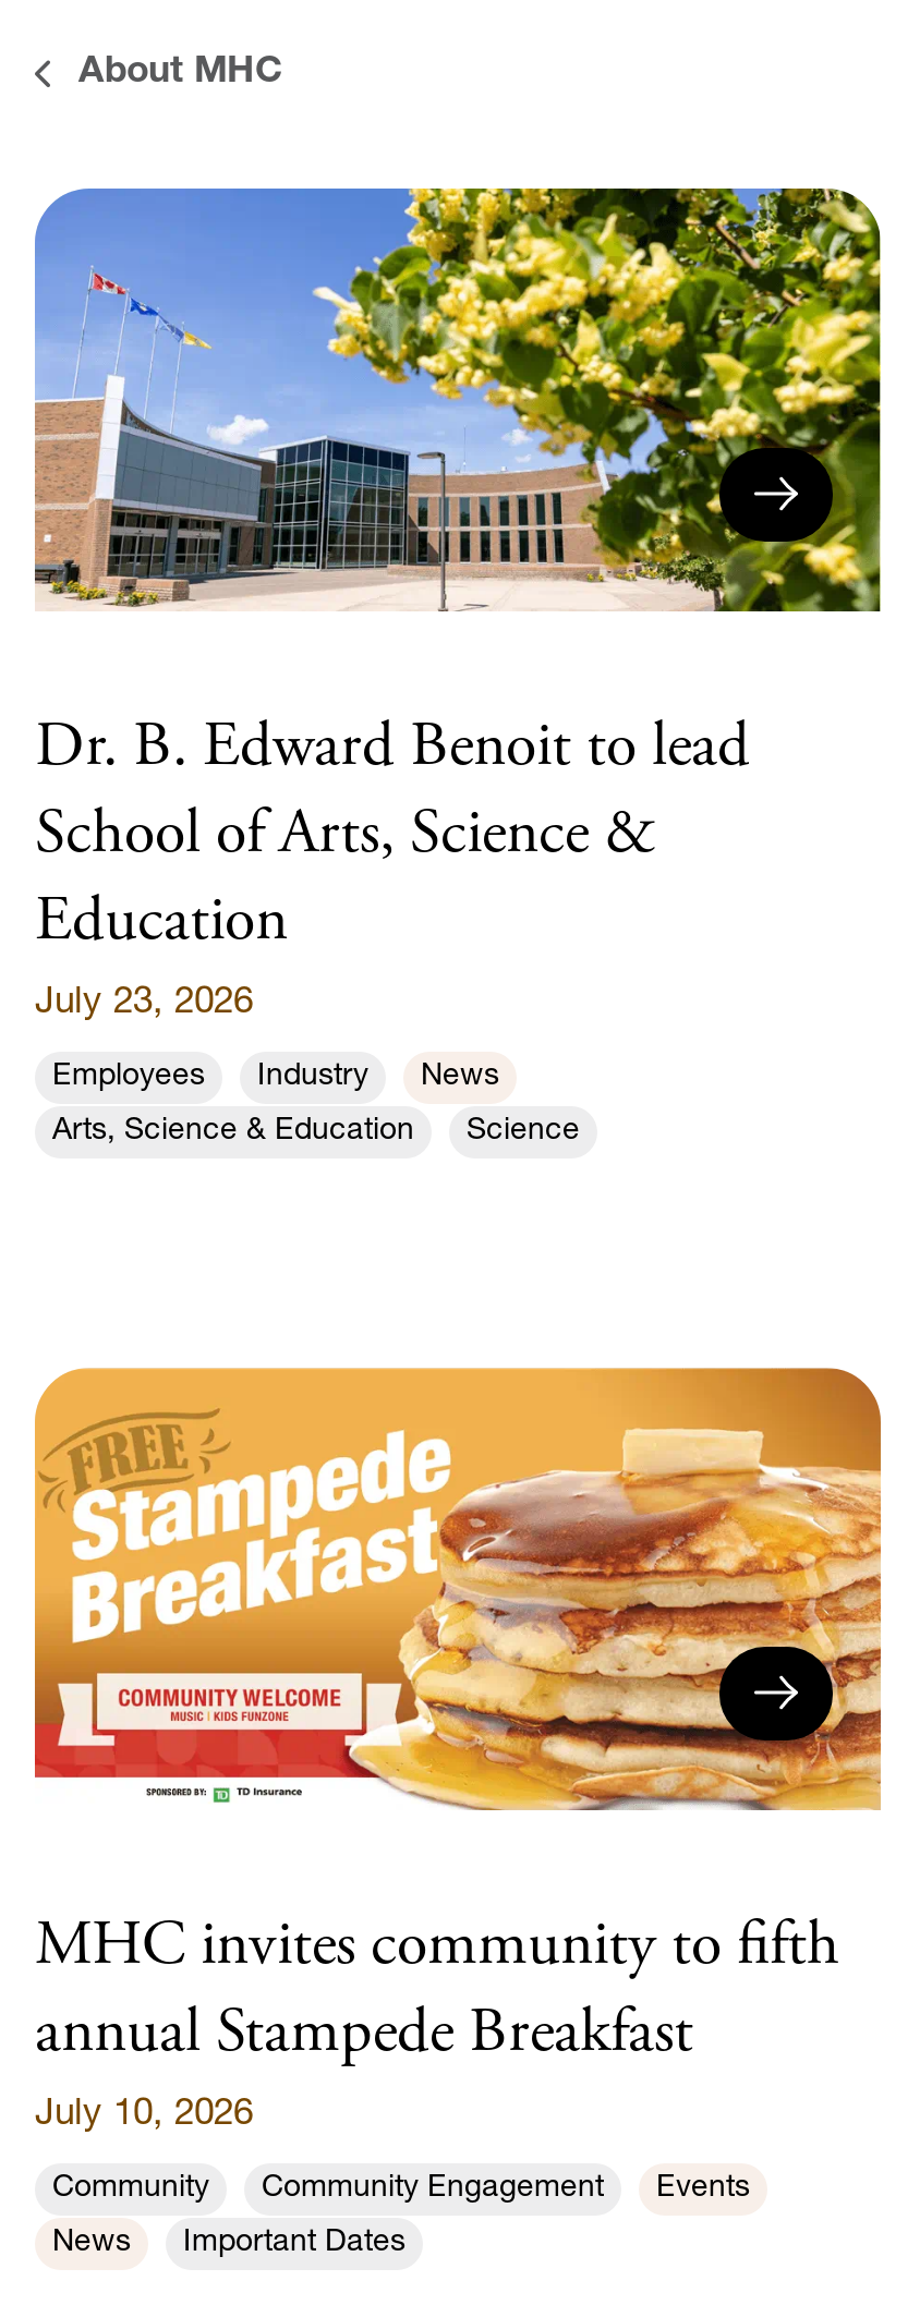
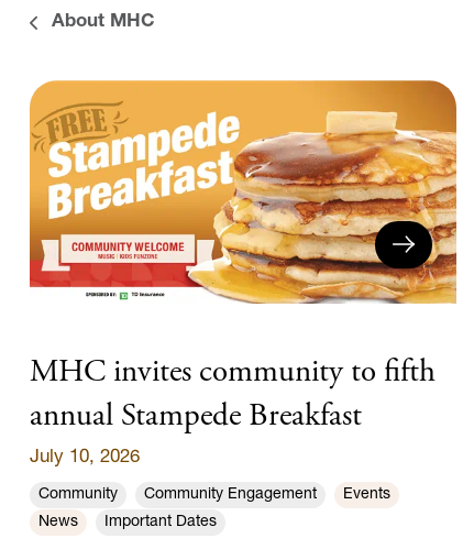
[33,186,883,614] [image] -> none
[35,717,750,1147] Dr. B. Edward Benoit to lead | School of Arts, Science & | Education | July 23, 2026 | Employees | Industry | News | Arts, Science & Education | Science -> none

